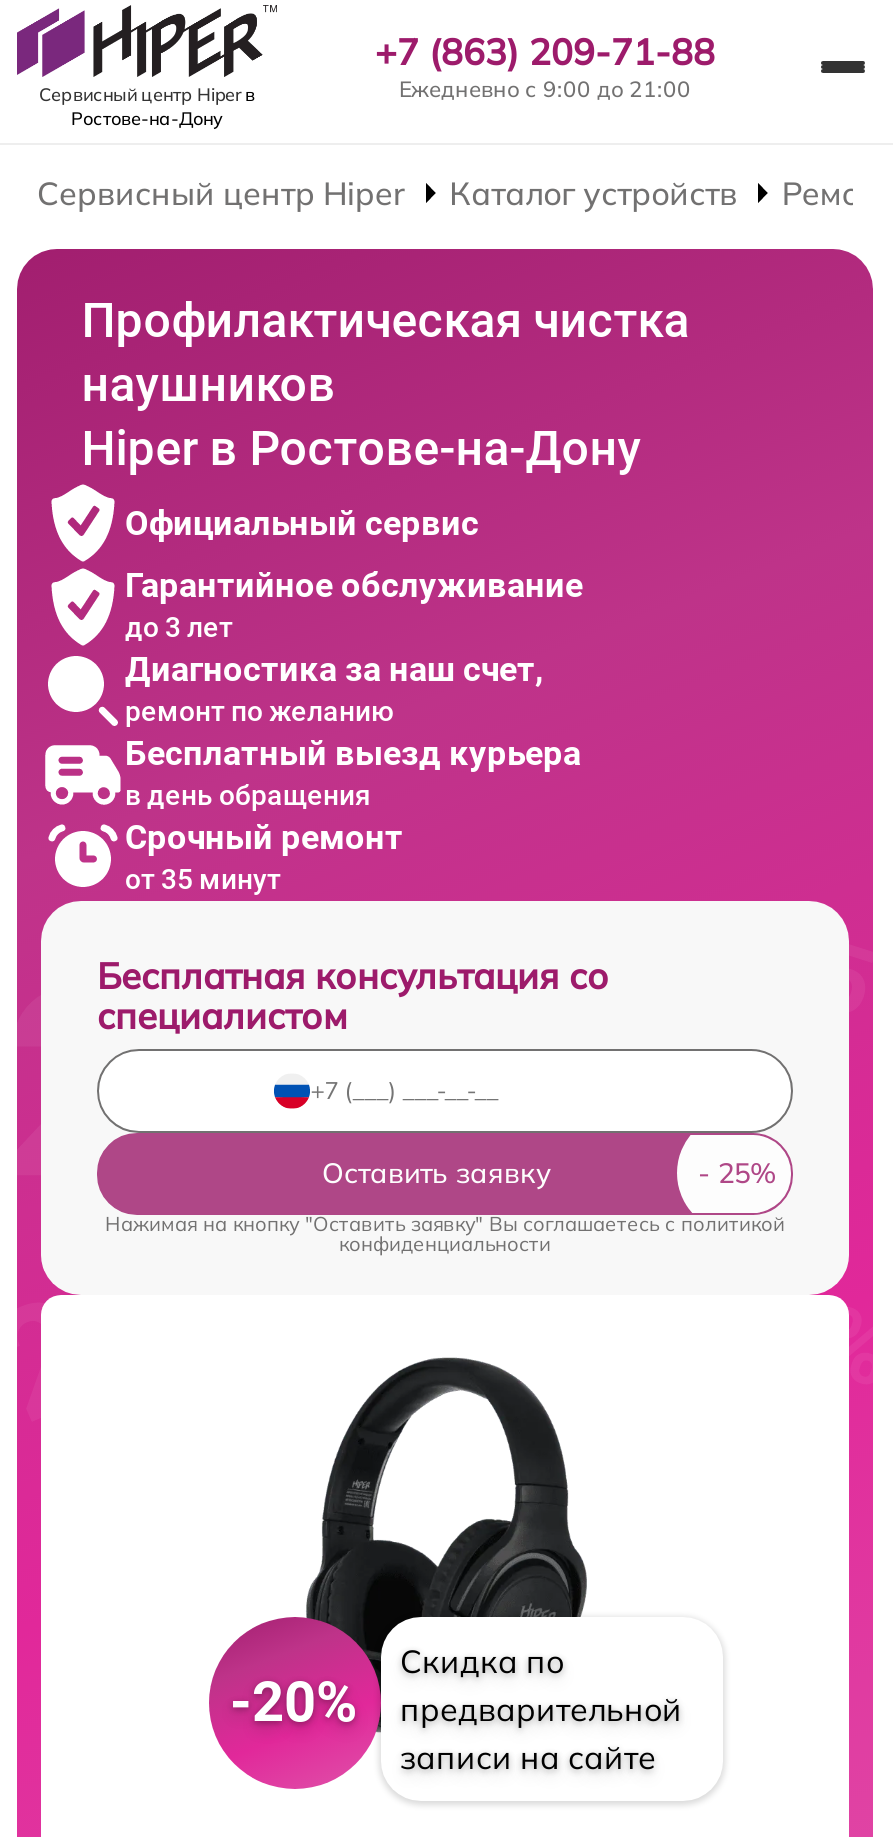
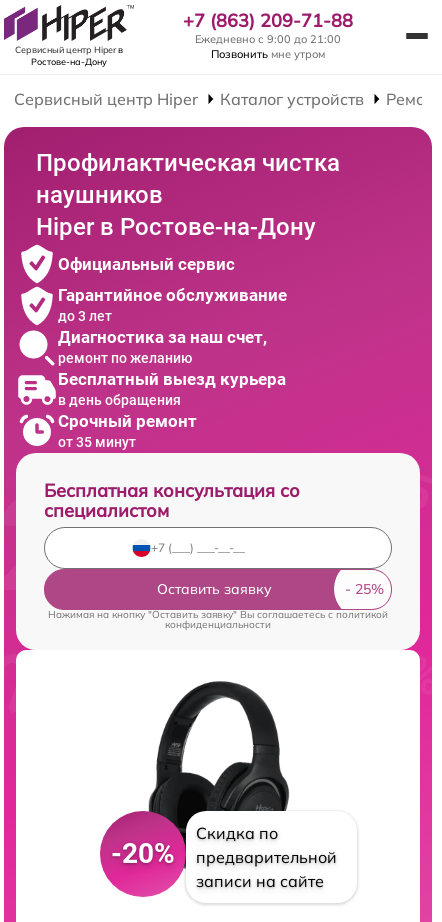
none -> [211,47,325,61] Позвонить мне утром

